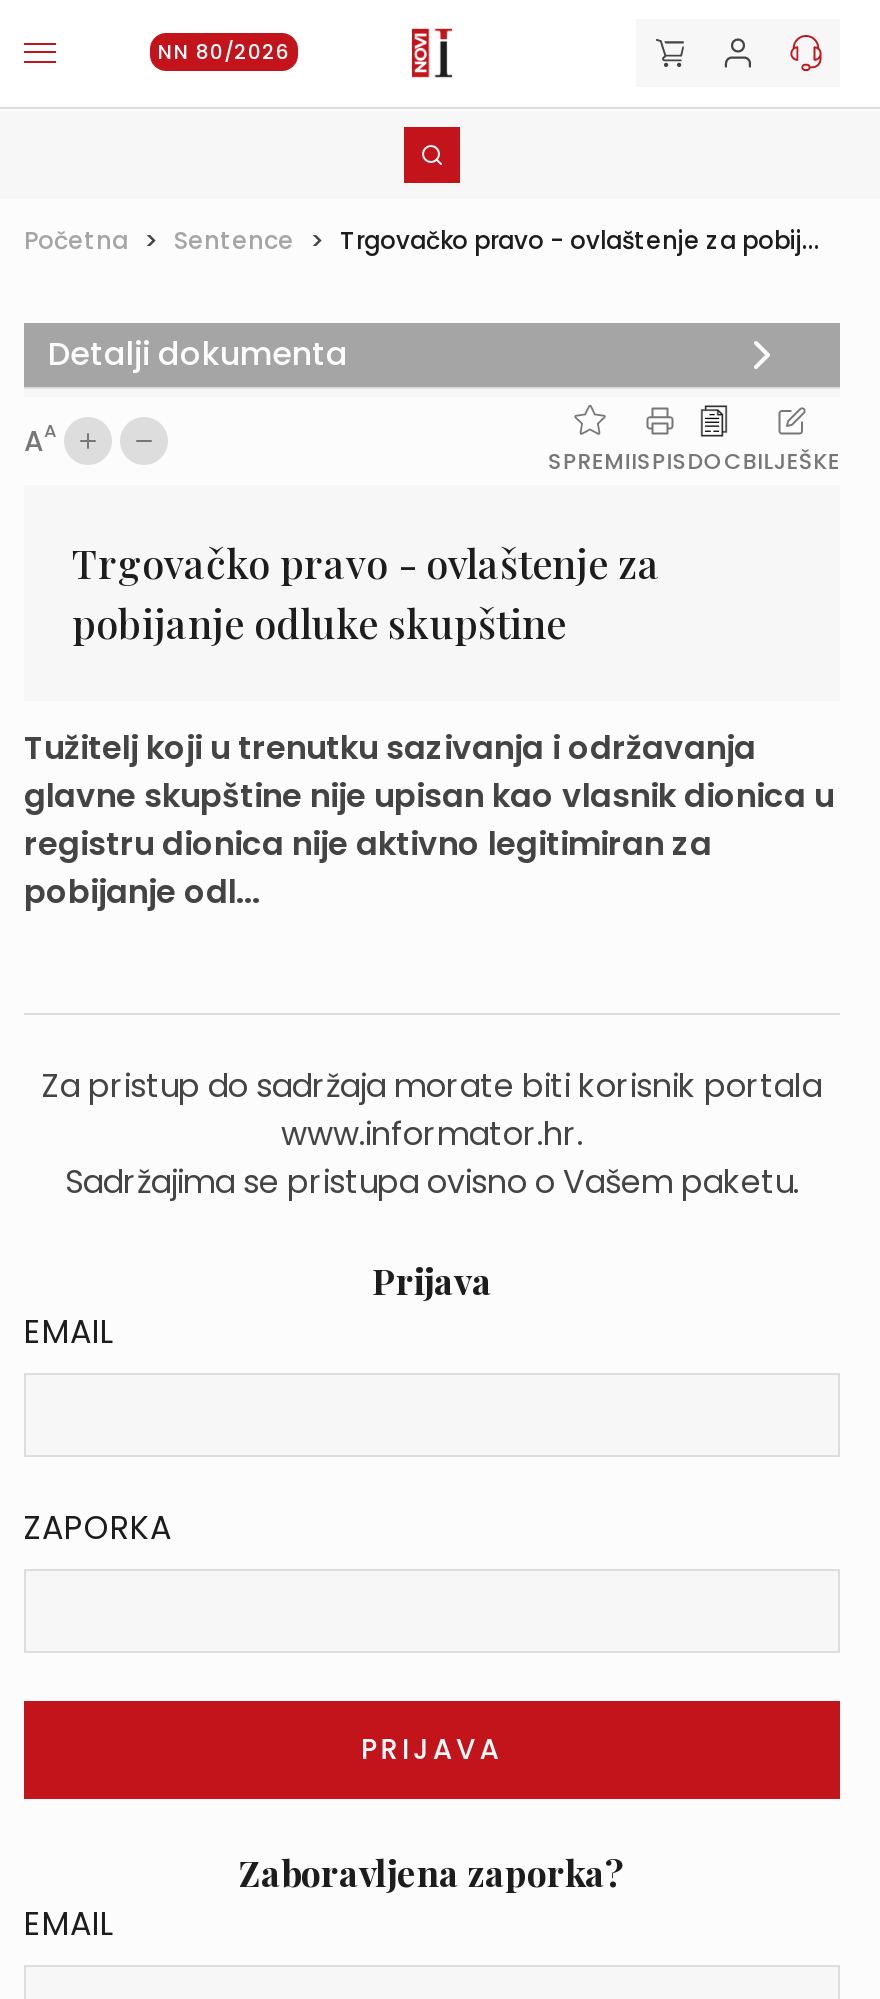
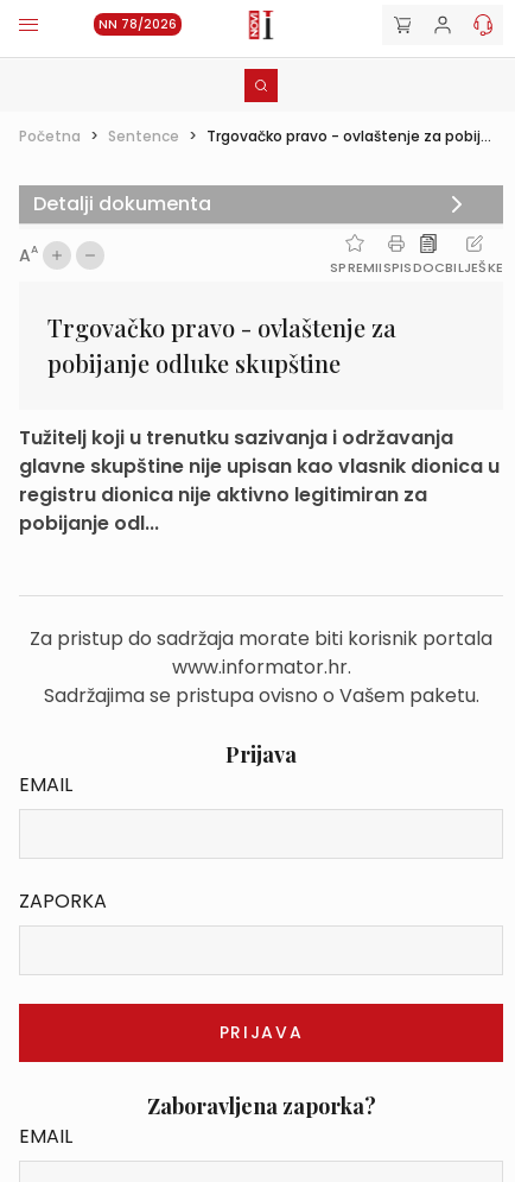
[158,37,290,67] NN 80/2026 -> [98,15,177,33] NN 78/2026

